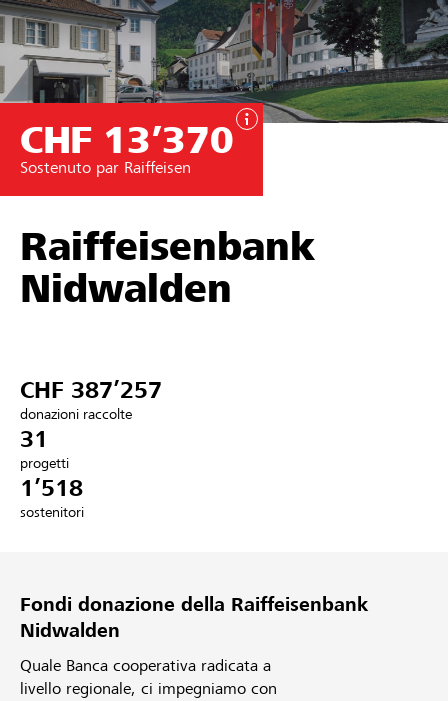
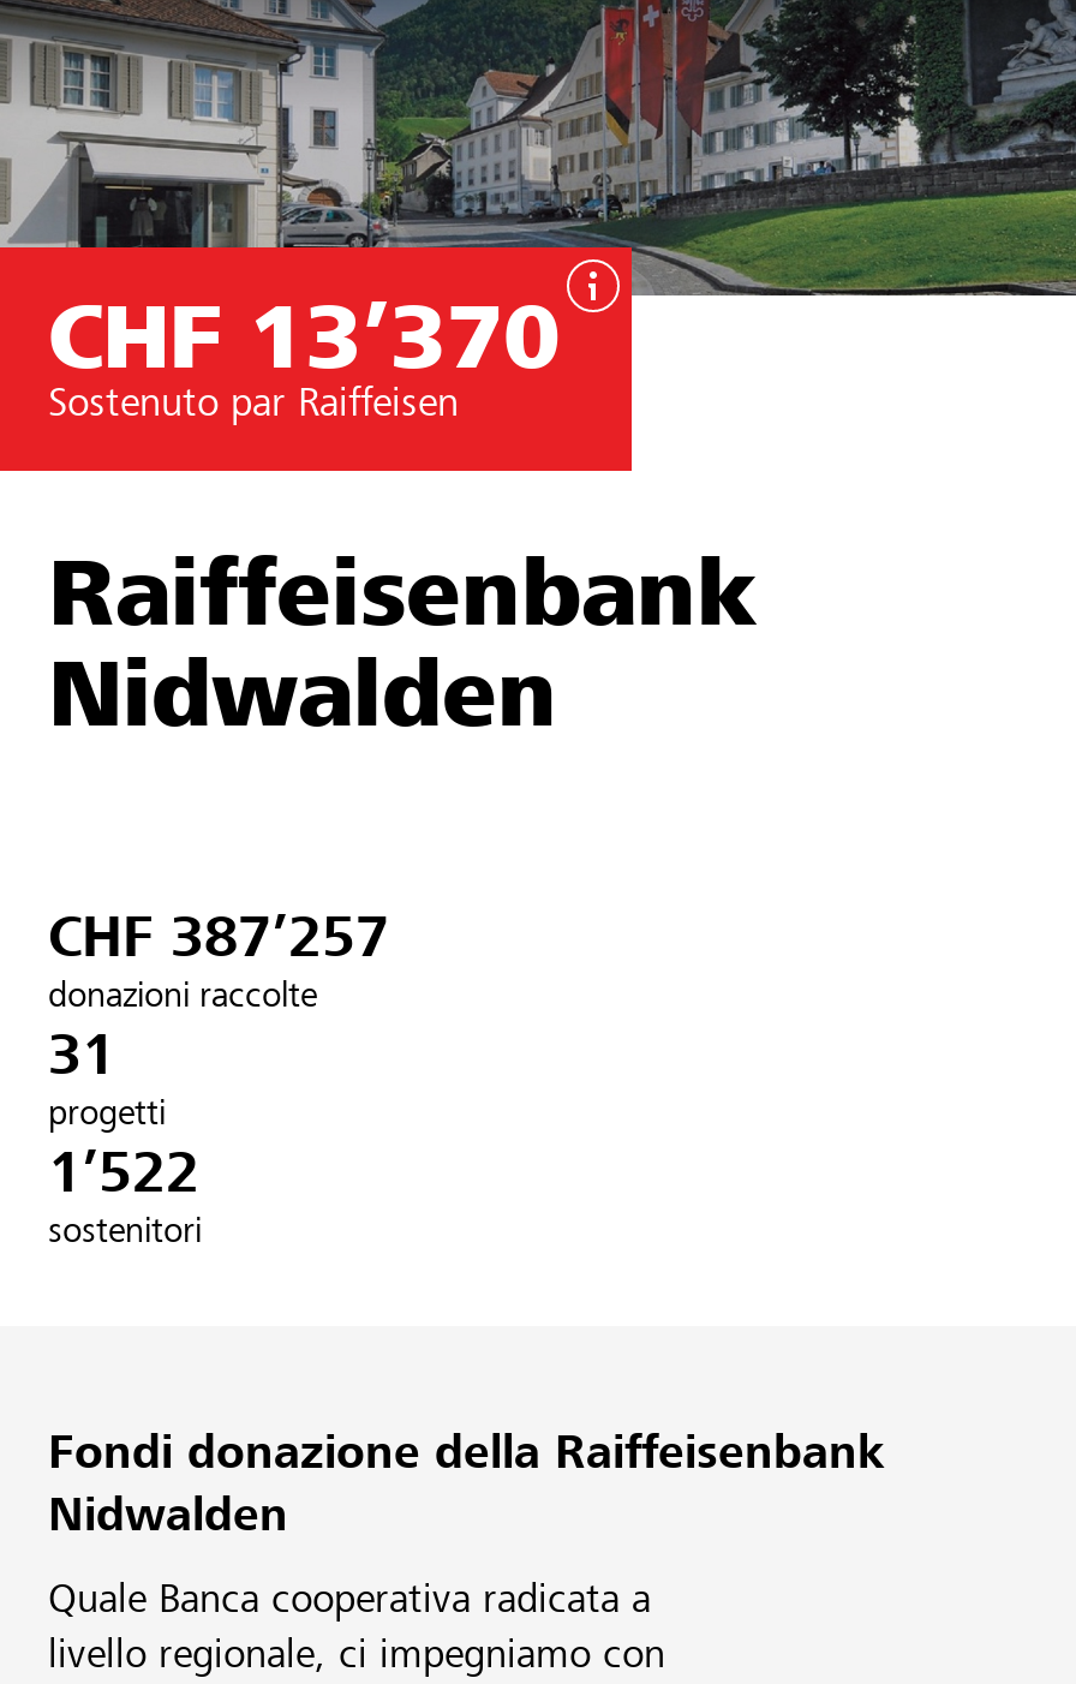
[20,475,83,501] 1’518 -> [48,1142,199,1204] 1’522

